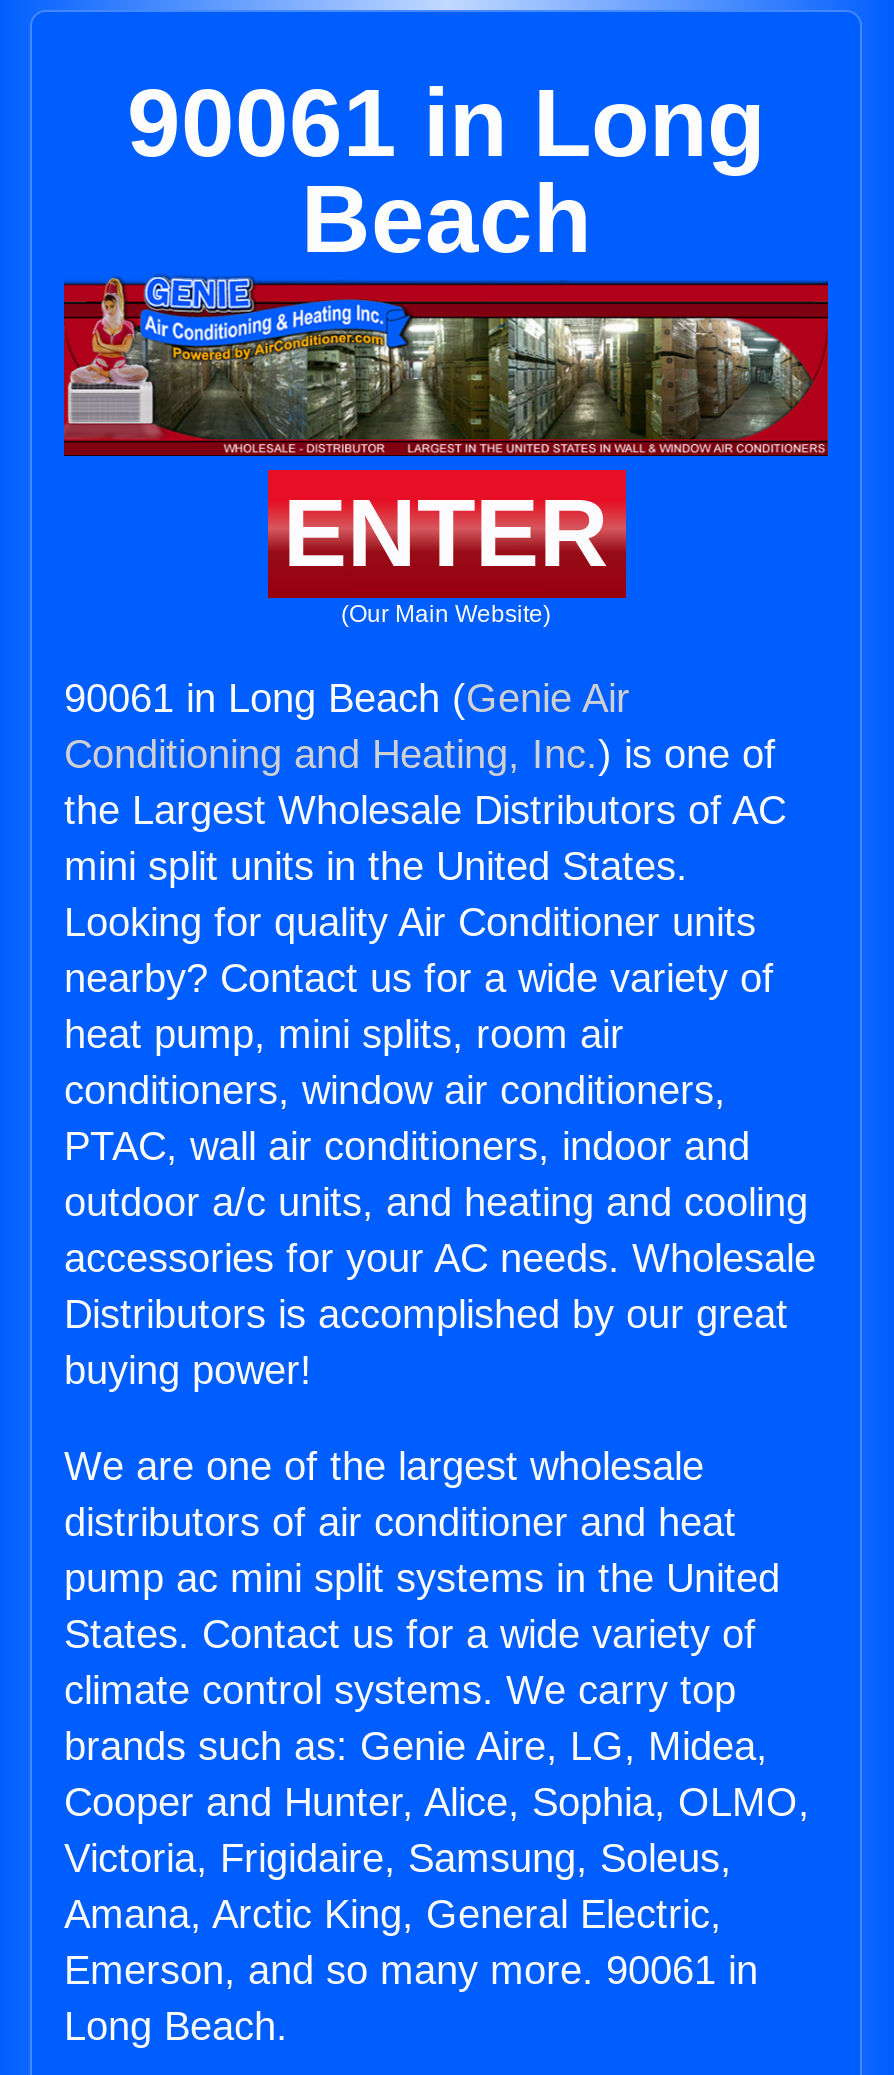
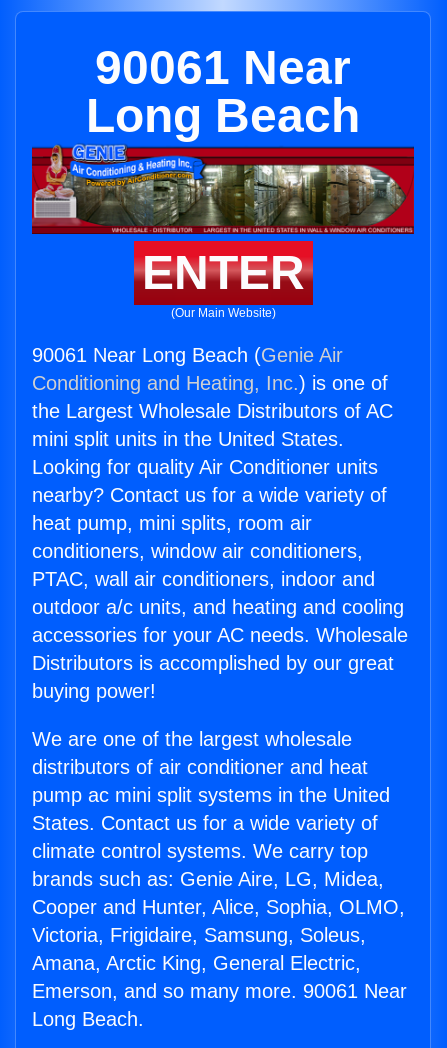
[127,70,765,272] 90061 in Long | Beach -> [86,41,360,142] 90061 Near | Long Beach
[64,676,630,720] 90061 in Long Beach (Genie Air -> [32,344,343,366] 90061 Near Long Beach (Genie Air
[64,1948,758,1992] Emerson, and so many more. 90061 in -> [32,980,407,1002] Emerson, and so many more. 90061 Near

